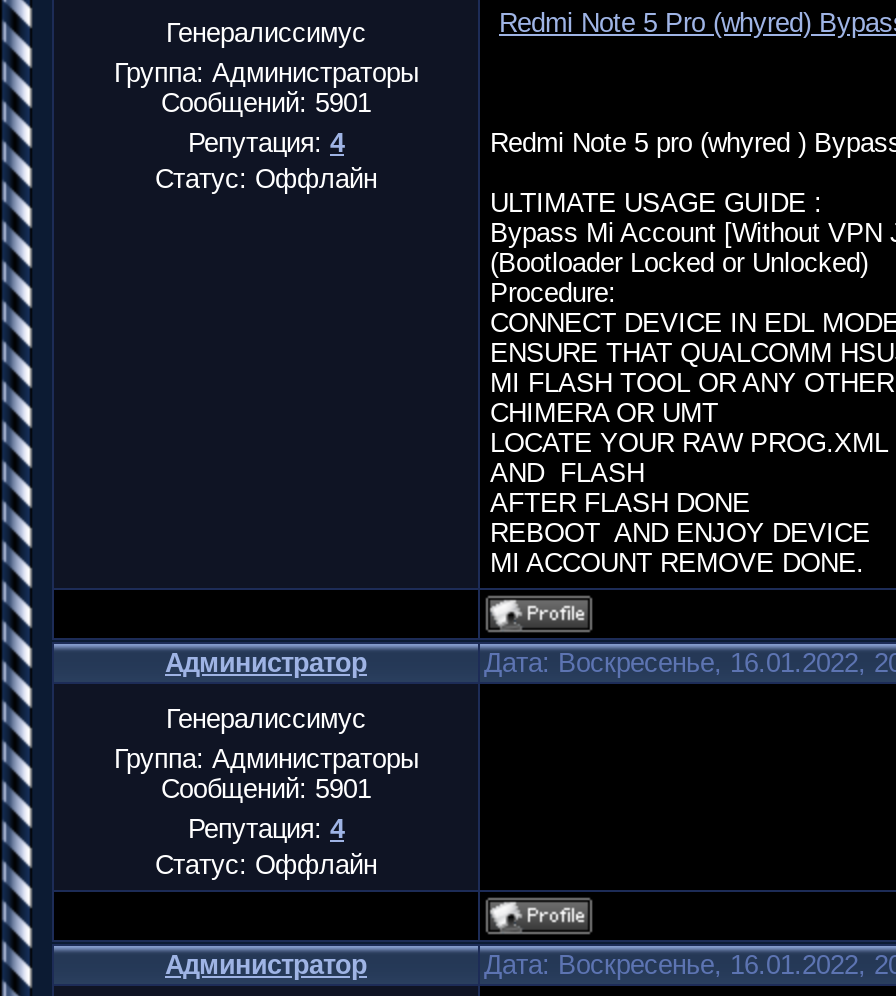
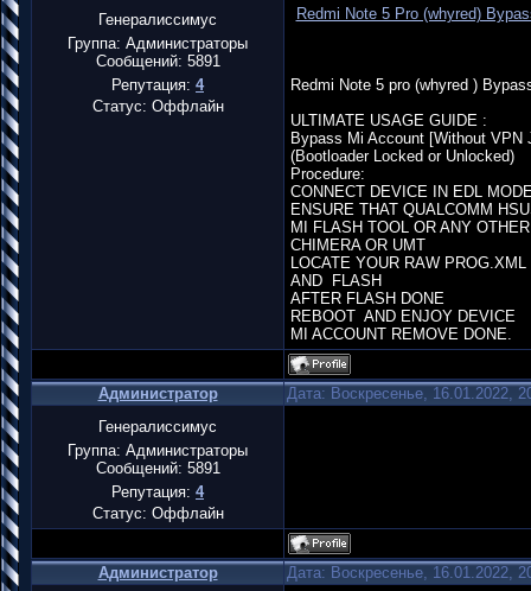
[161,88,371,118] Сообщений: 5901 -> [95,52,220,70] Сообщений: 5891
[161,774,371,804] Сообщений: 5901 -> [95,459,220,477] Сообщений: 5891

